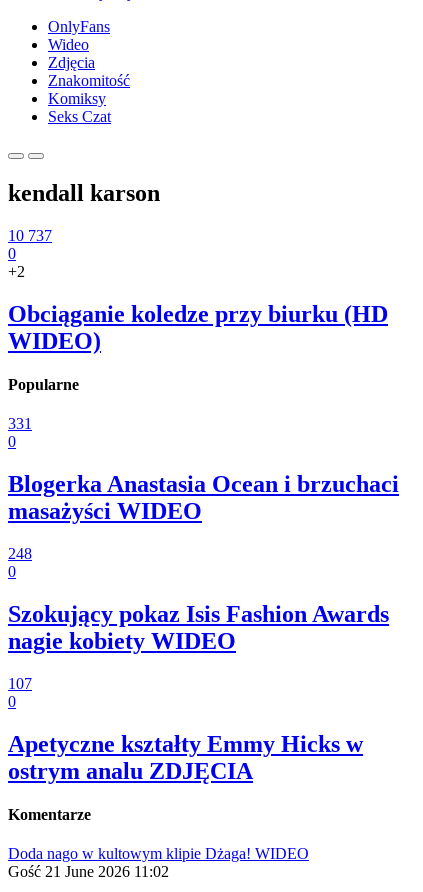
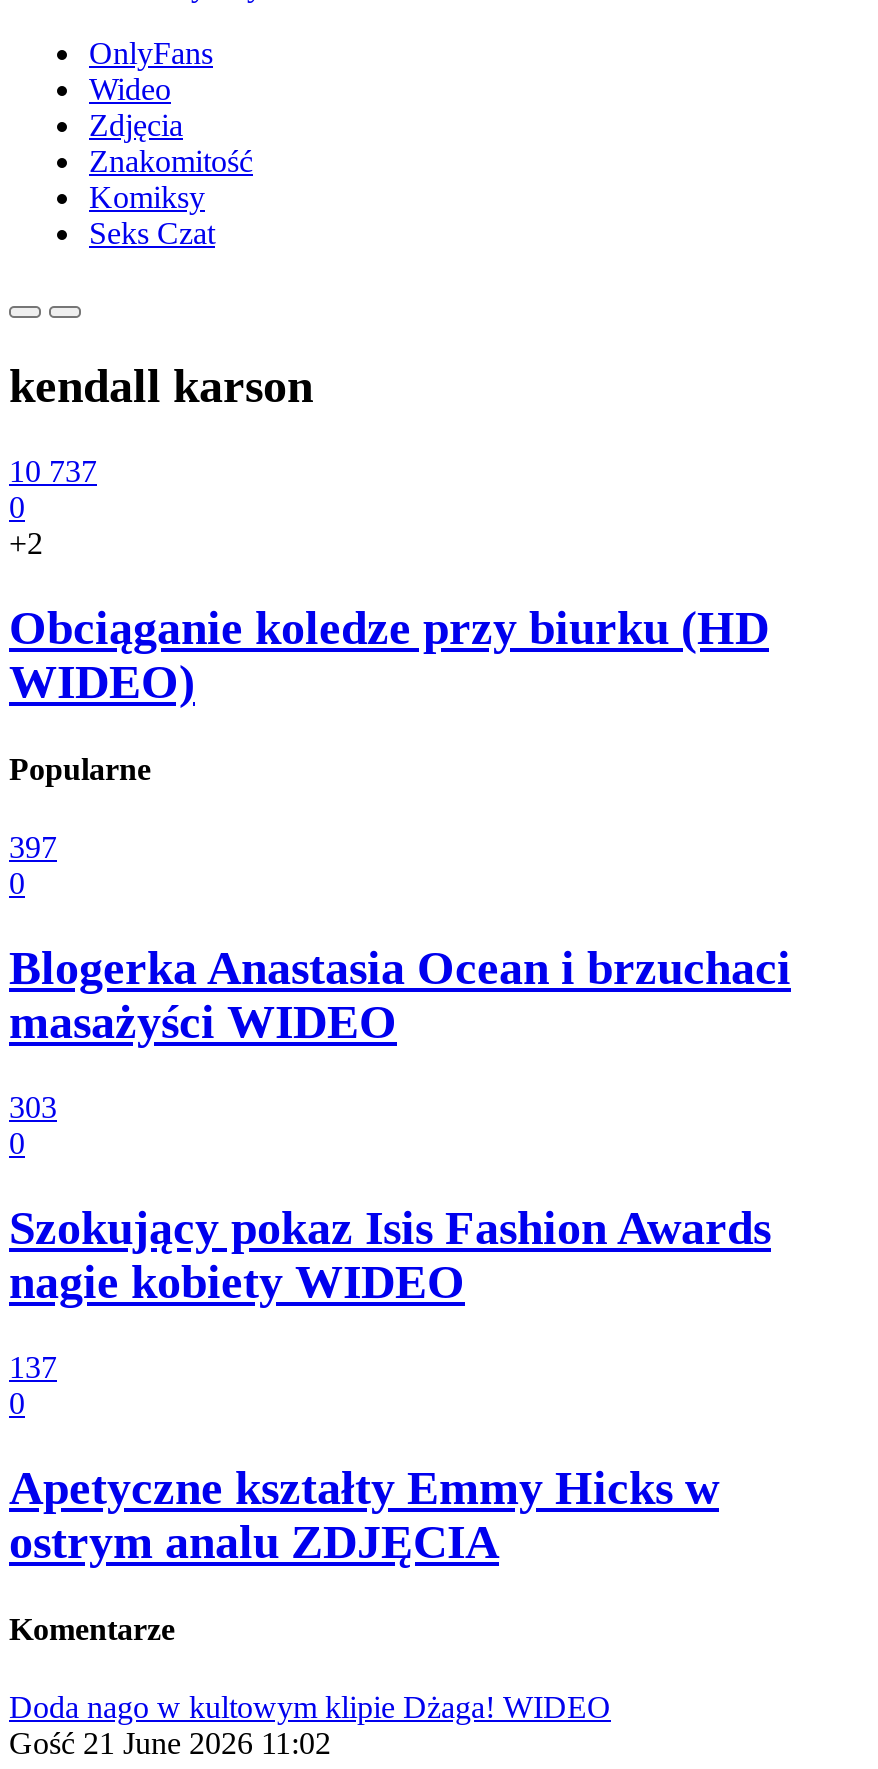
[8,415,32,432] 331 -> [9,830,57,864] 397
[8,545,32,562] 248 -> [9,1090,57,1124] 303
[8,675,32,692] 107 -> [9,1350,57,1384] 137

